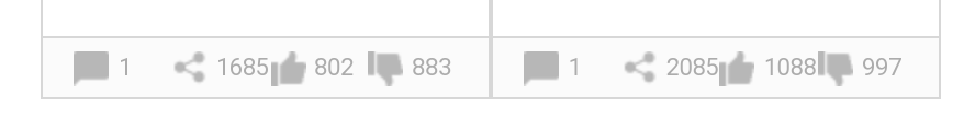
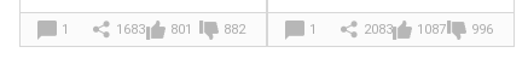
[216,53,269,82] 1685 -> [116,22,145,37] 1683
[314,53,354,82] 802 -> [170,22,192,37] 801
[412,53,452,82] 883 -> [224,22,246,37] 882
[666,53,719,82] 2085 -> [363,22,392,37] 2083
[764,53,817,82] 1088 -> [417,22,446,37] 1087
[862,53,901,82] 997 -> [471,22,493,37] 996

